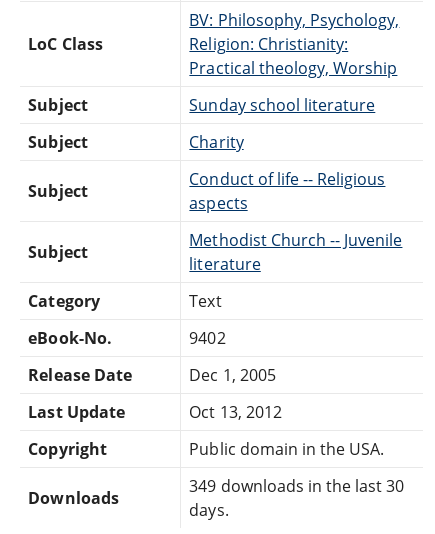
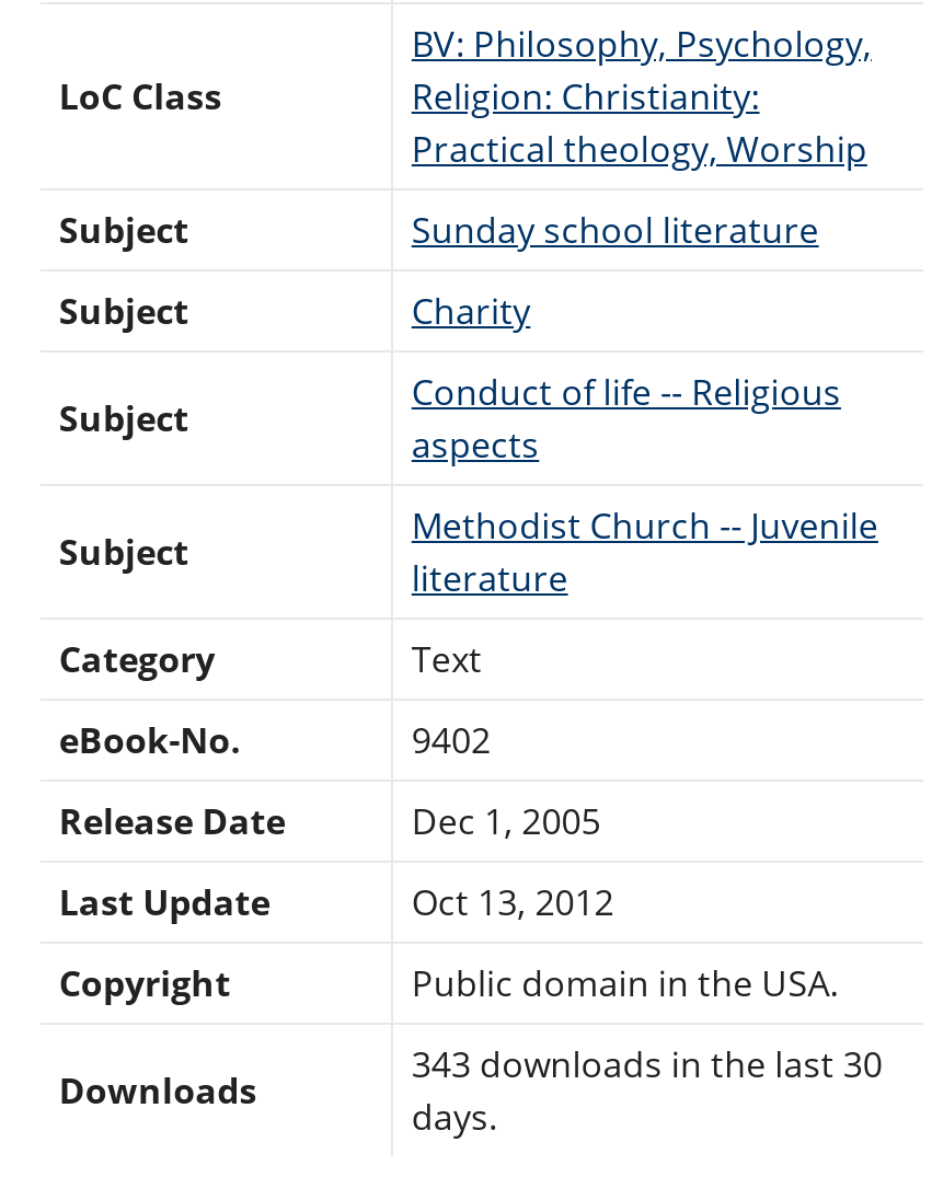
[189,475,404,497] 349 downloads in the last 30 -> [412,1039,883,1087] 343 downloads in the last 30

